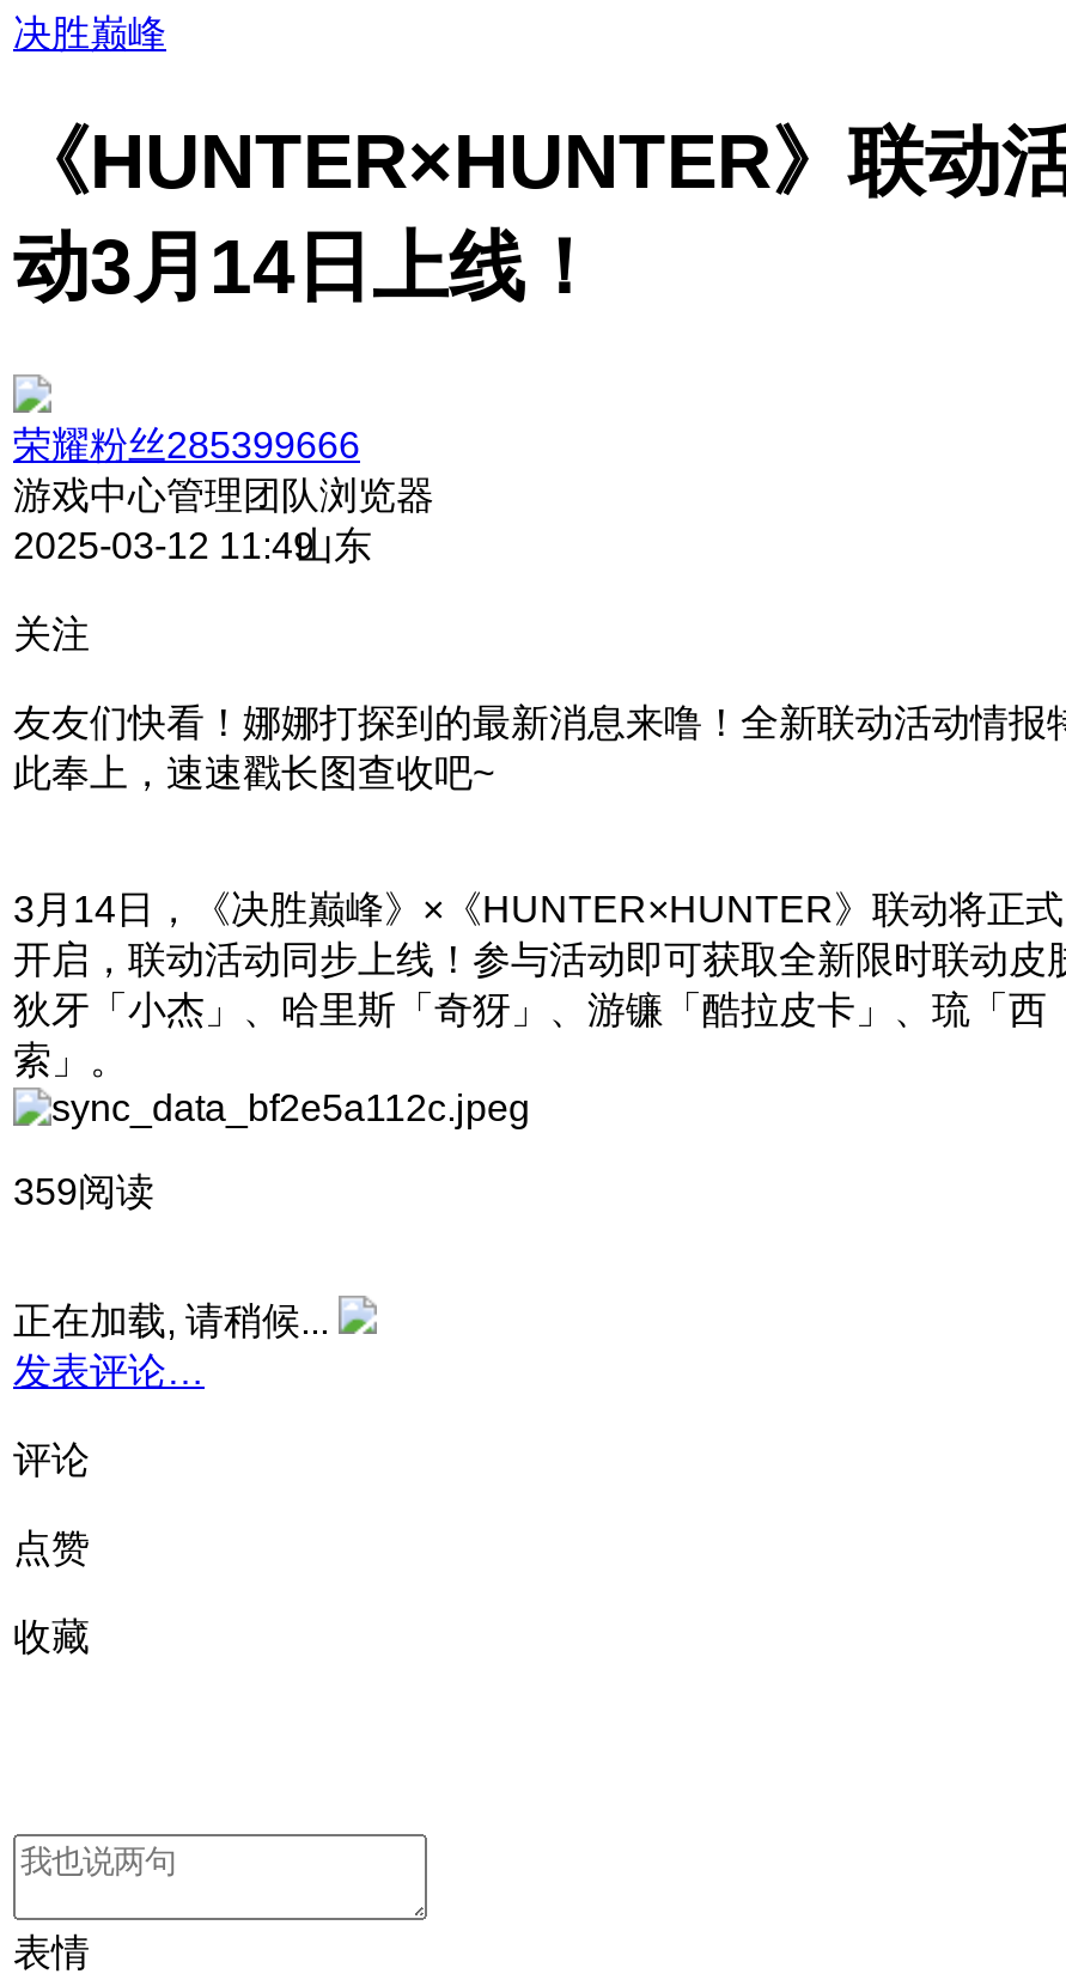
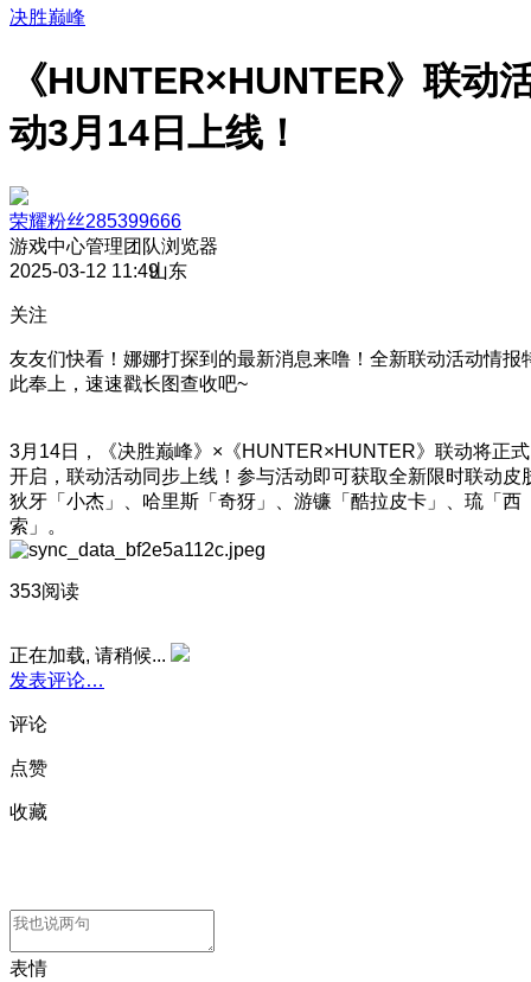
[13,1171,154,1212] 359阅读 -> [9,581,79,601] 353阅读

